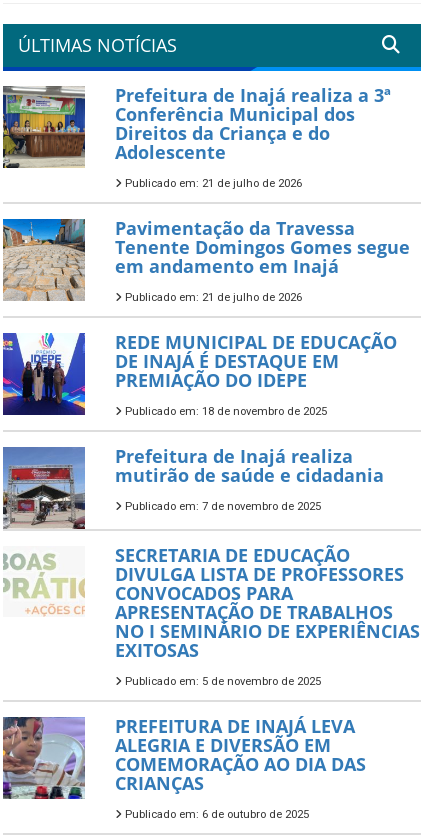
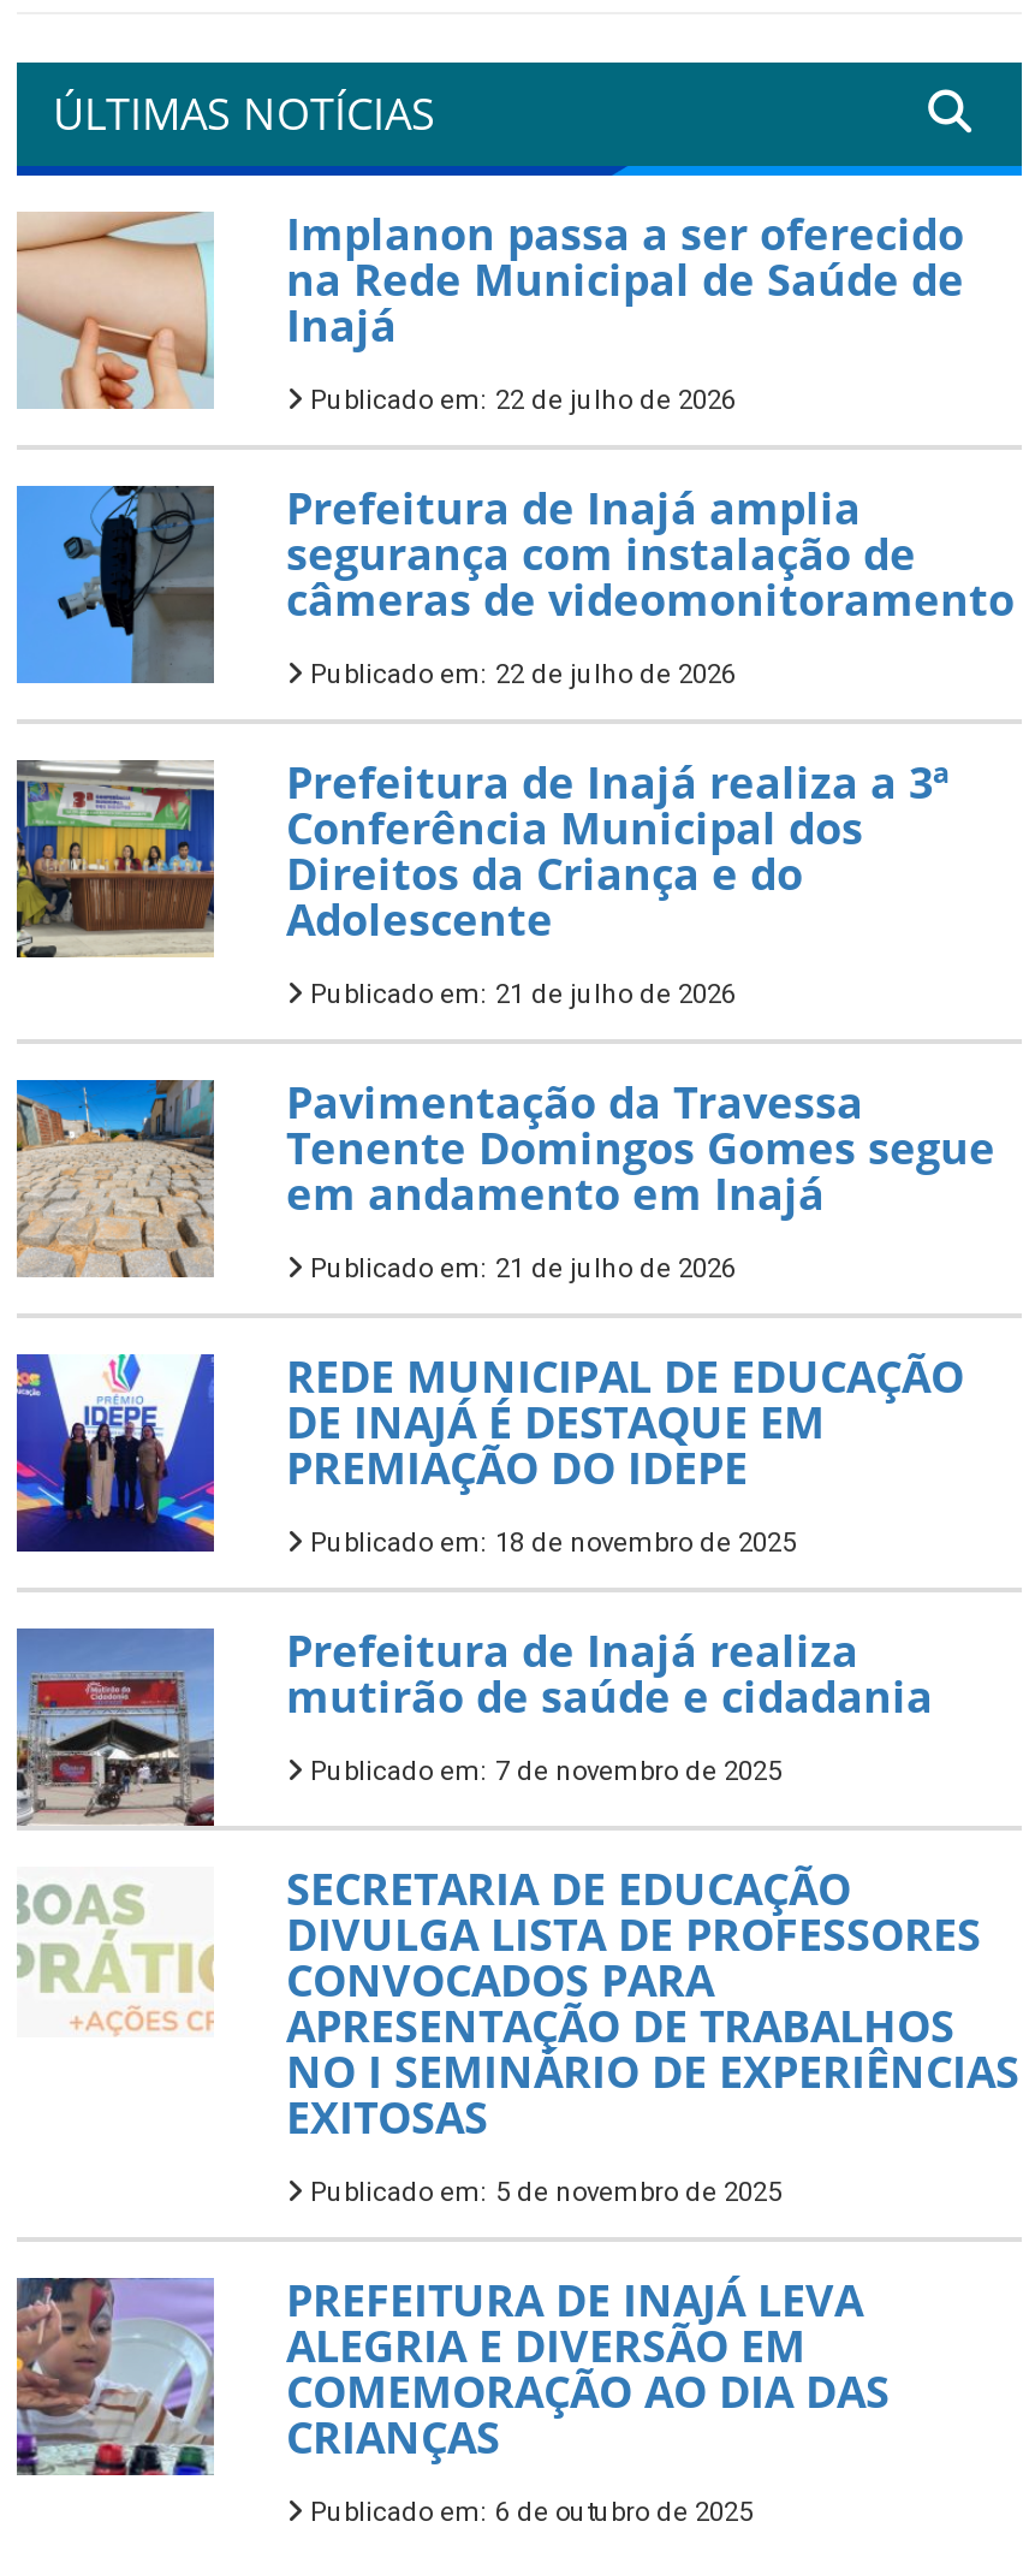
none -> [14,205,1015,691] [image] | Implanon passa a ser oferecido | na Rede Municipal de Saúde de | Inajá | Publicado em: 22 de julho de 2026 | Prefeitura de Inajá amplia | segurança com instalação de | câmeras de videomonitoramento | Publicado em: 22 de julho de 2026
none -> [14,483,216,724] [image]

